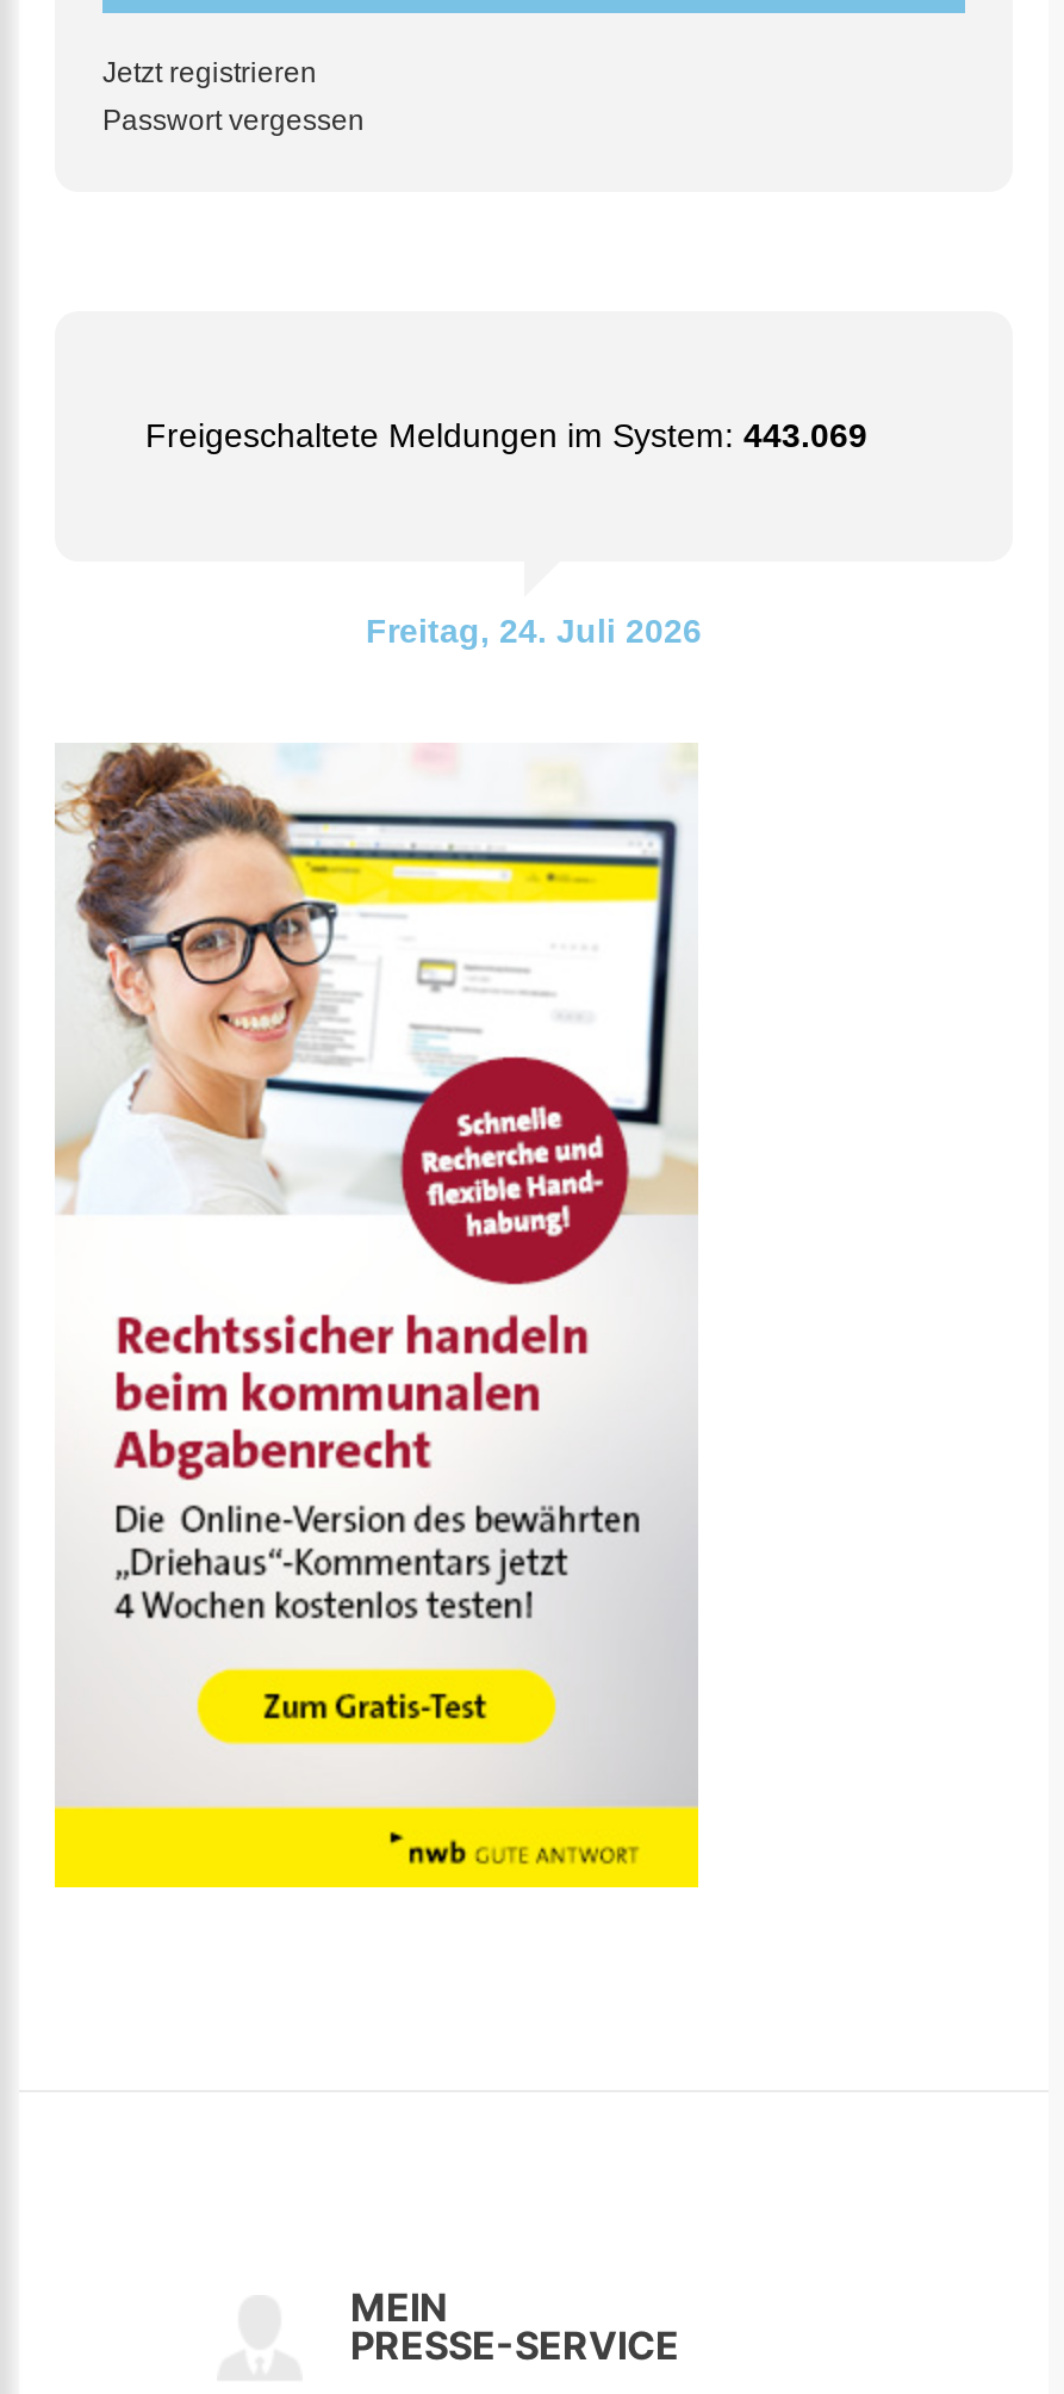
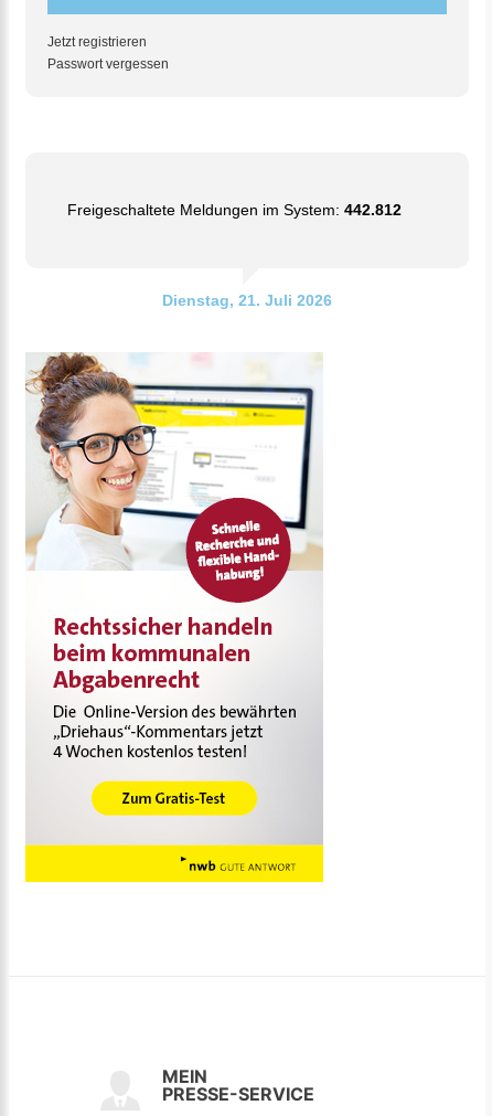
[145,416,867,454] Freigeschaltete Meldungen im System: 443.069 -> [67,201,402,219] Freigeschaltete Meldungen im System: 442.812
[366,612,702,650] Freitag, 24. Juli 2026 -> [162,292,332,309] Dienstag, 21. Juli 2026

